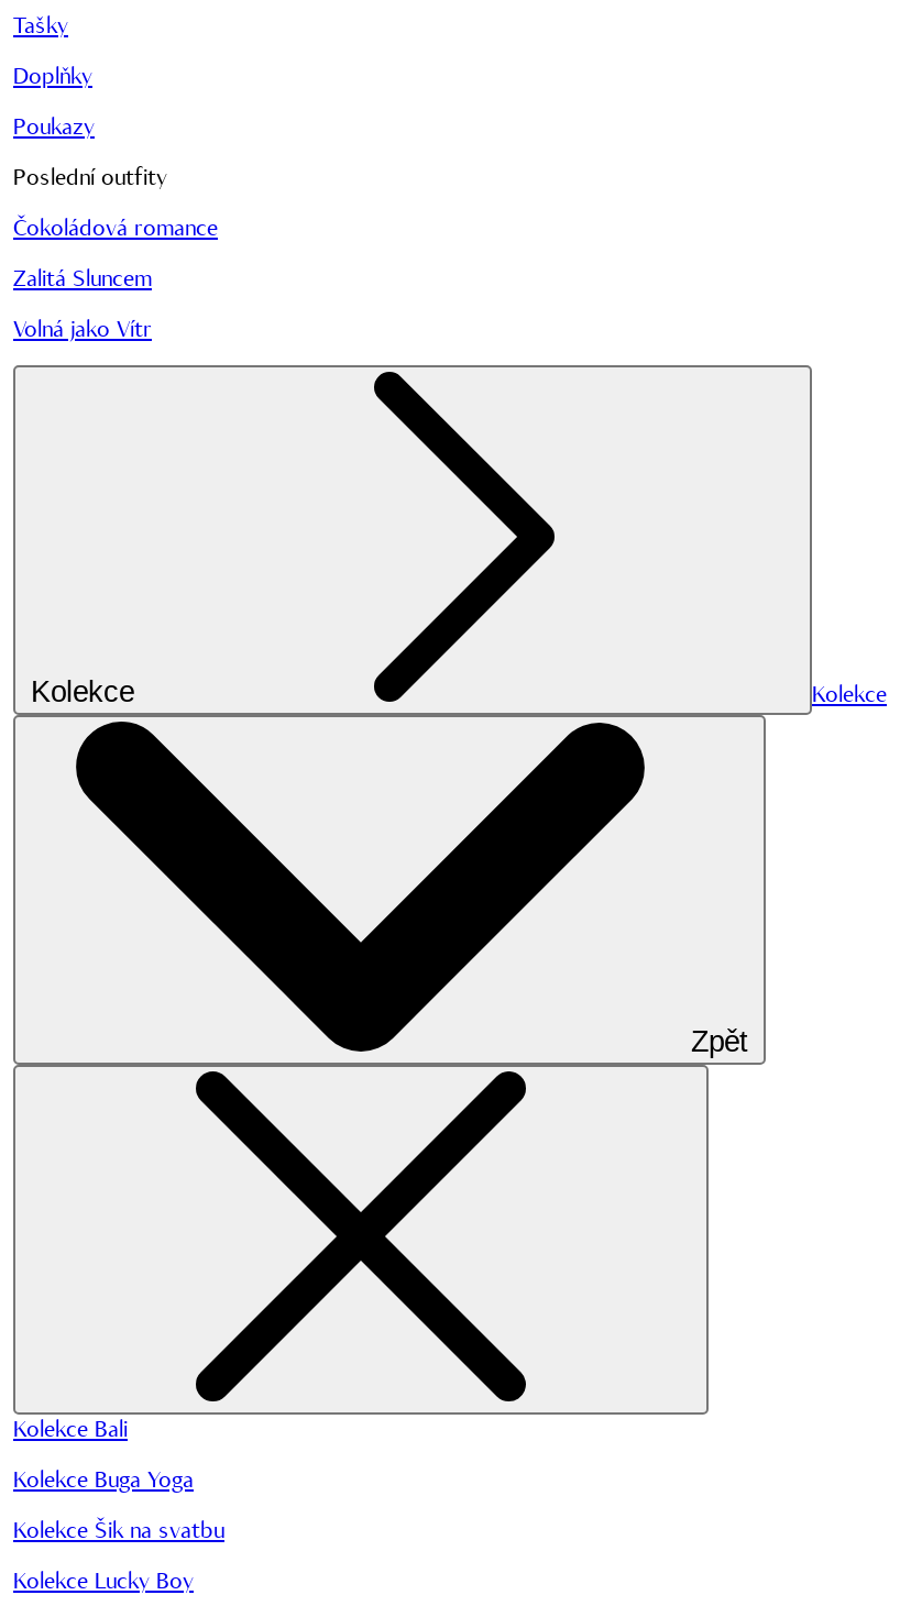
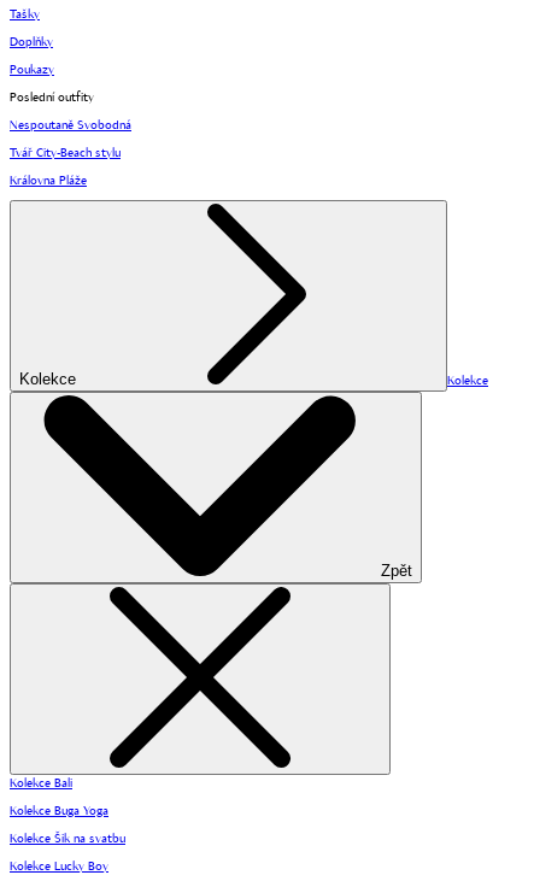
[13,213,218,242] Čokoládová romance -> [10,117,131,133] Nespoutaně Svobodná
[13,264,152,293] Zalitá Sluncem -> [10,145,121,160] Tvář City-Beach stylu
[13,315,152,343] Volná jako Vítr -> [10,172,87,188] Královna Pláže

